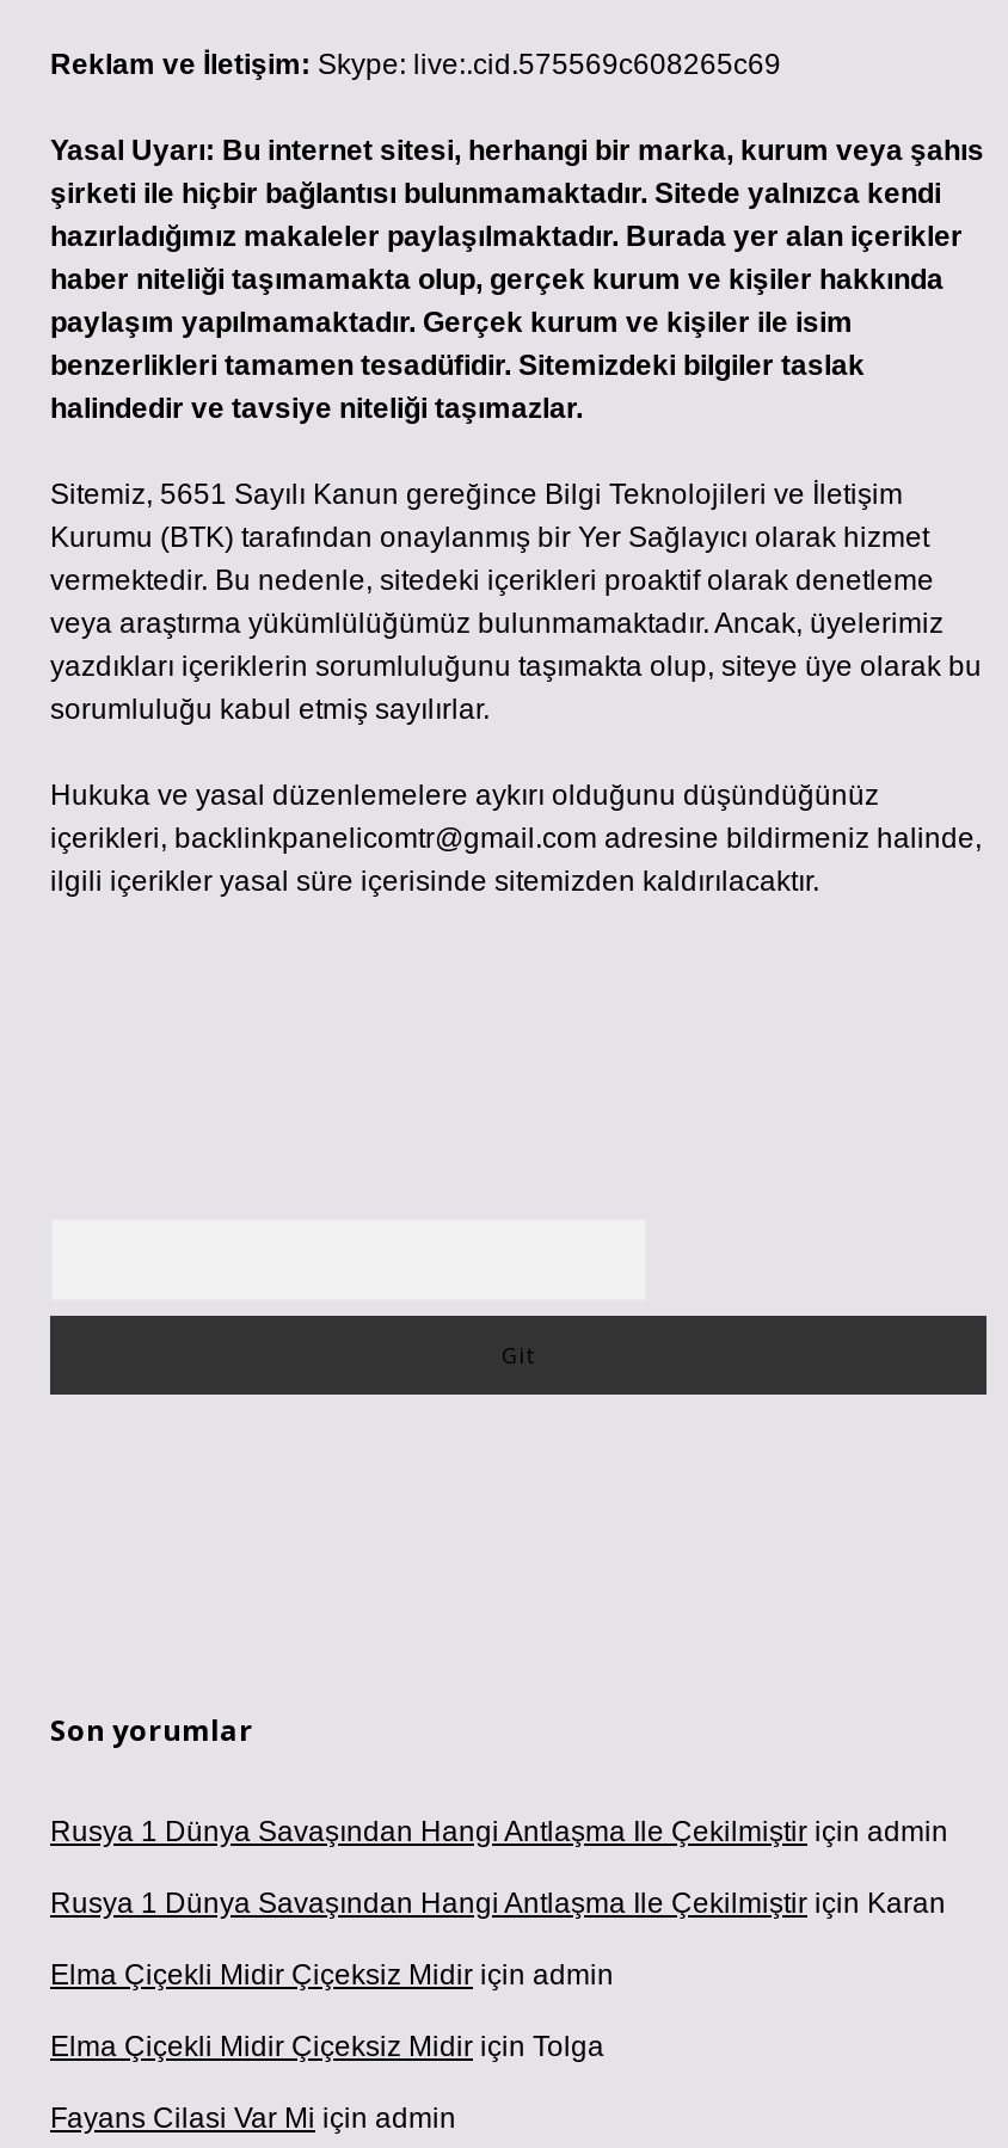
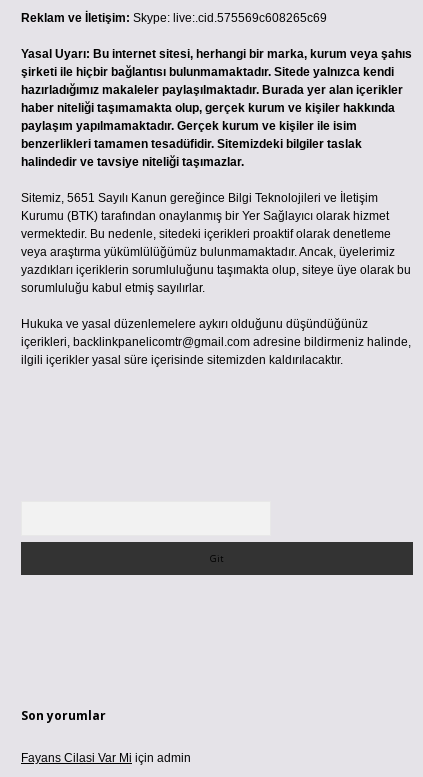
[50,1815,948,2063] Rusya 1 Dünya Savaşından Hangi Antlaşma Ile Çekilmiştir için admin | Rusya 1 Dünya Savaşından Hangi Antlaşma Ile Çekilmiştir için Karan | Elma Çiçekli Midir Çiçeksiz Midir için admin | Elma Çiçekli Midir Çiçeksiz Midir için Tolga -> none

